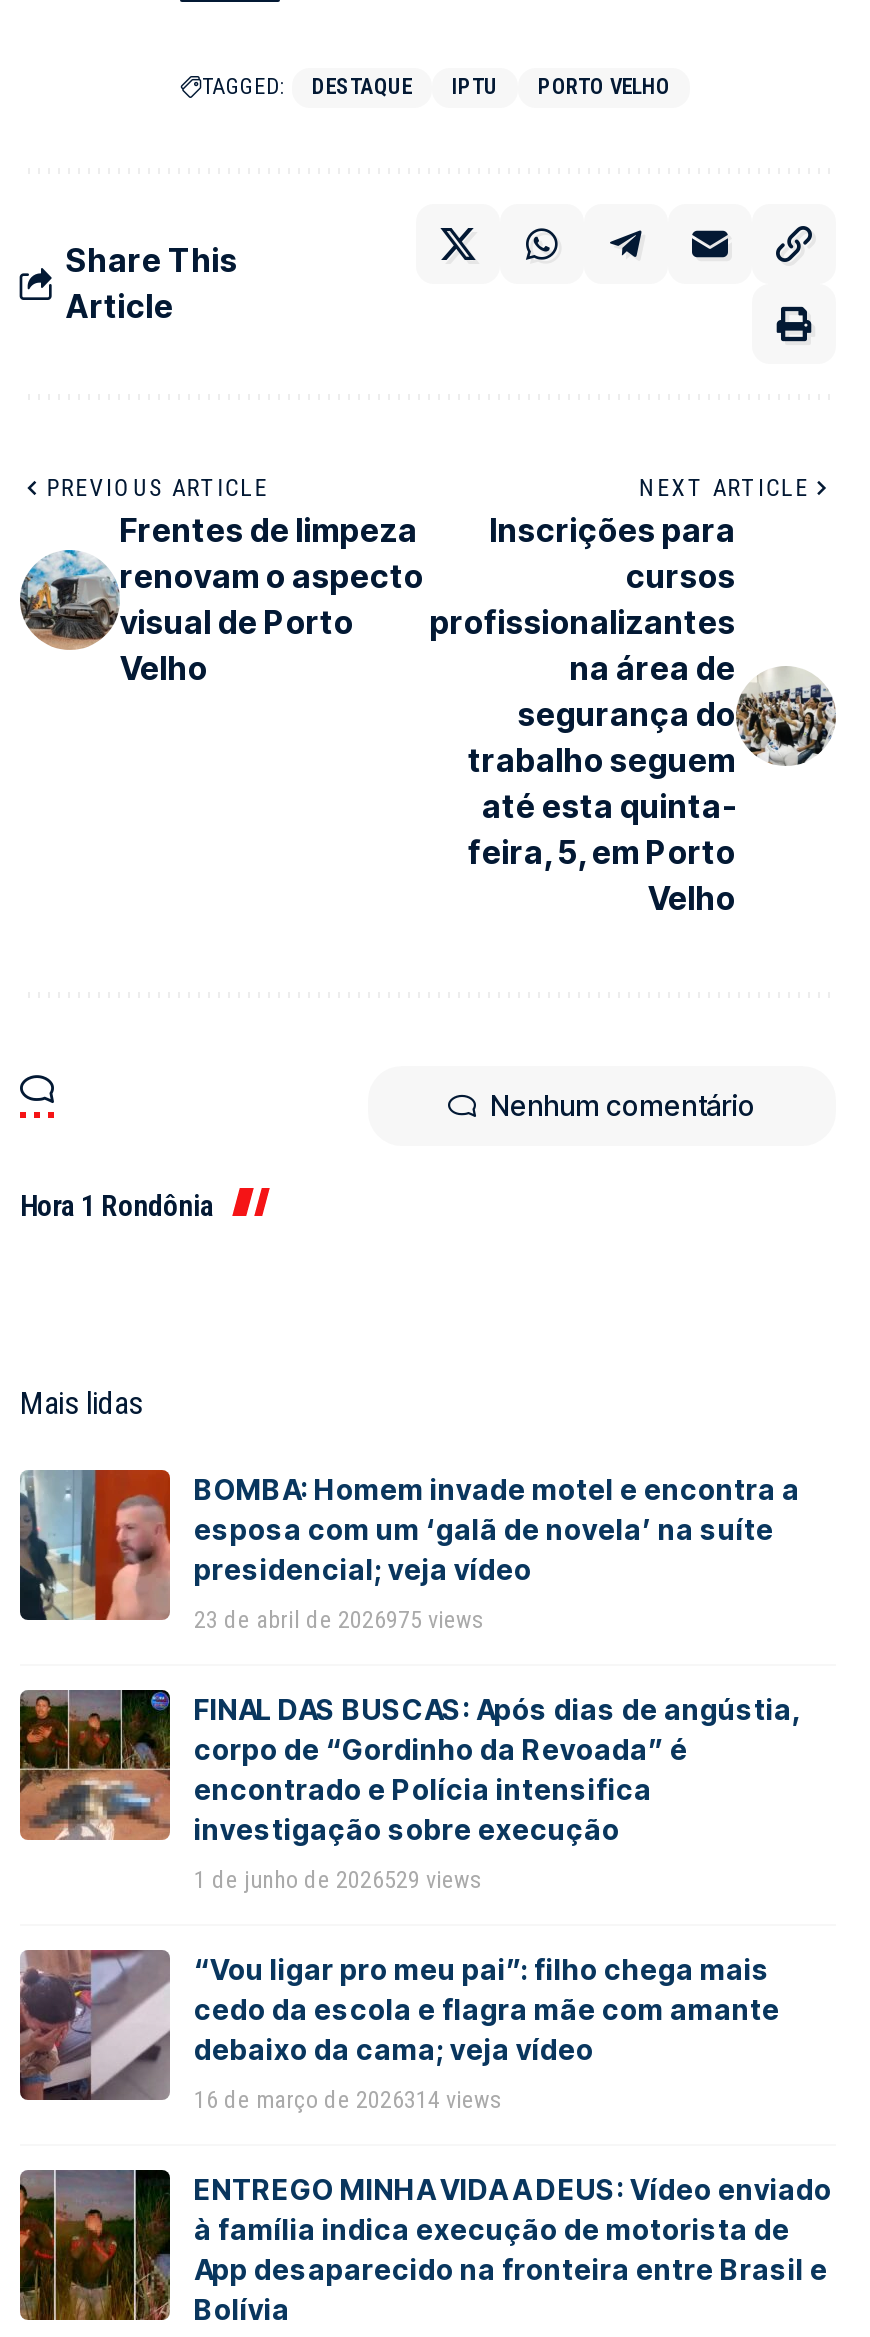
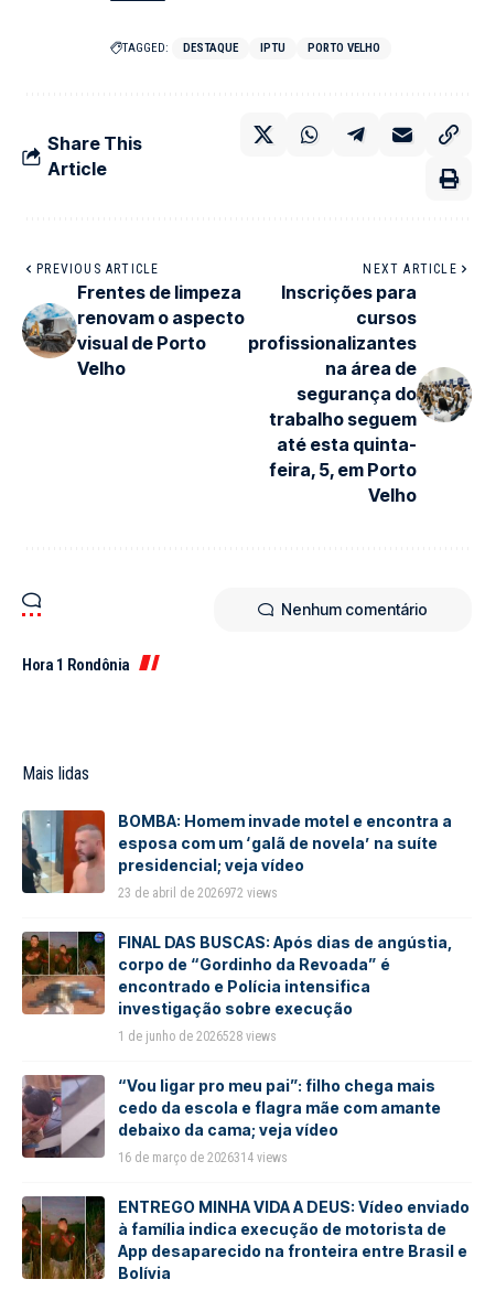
[194,1607,484,1635] 23 de abril de 2026975 views -> [118,886,278,901] 23 de abril de 2026972 views
[194,1867,482,1895] 1 de junho de 2026529 views -> [118,1029,277,1045] 1 de junho de 2026528 views

